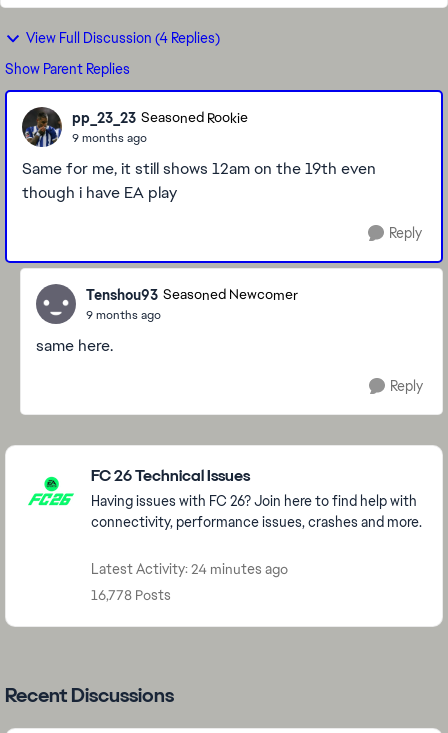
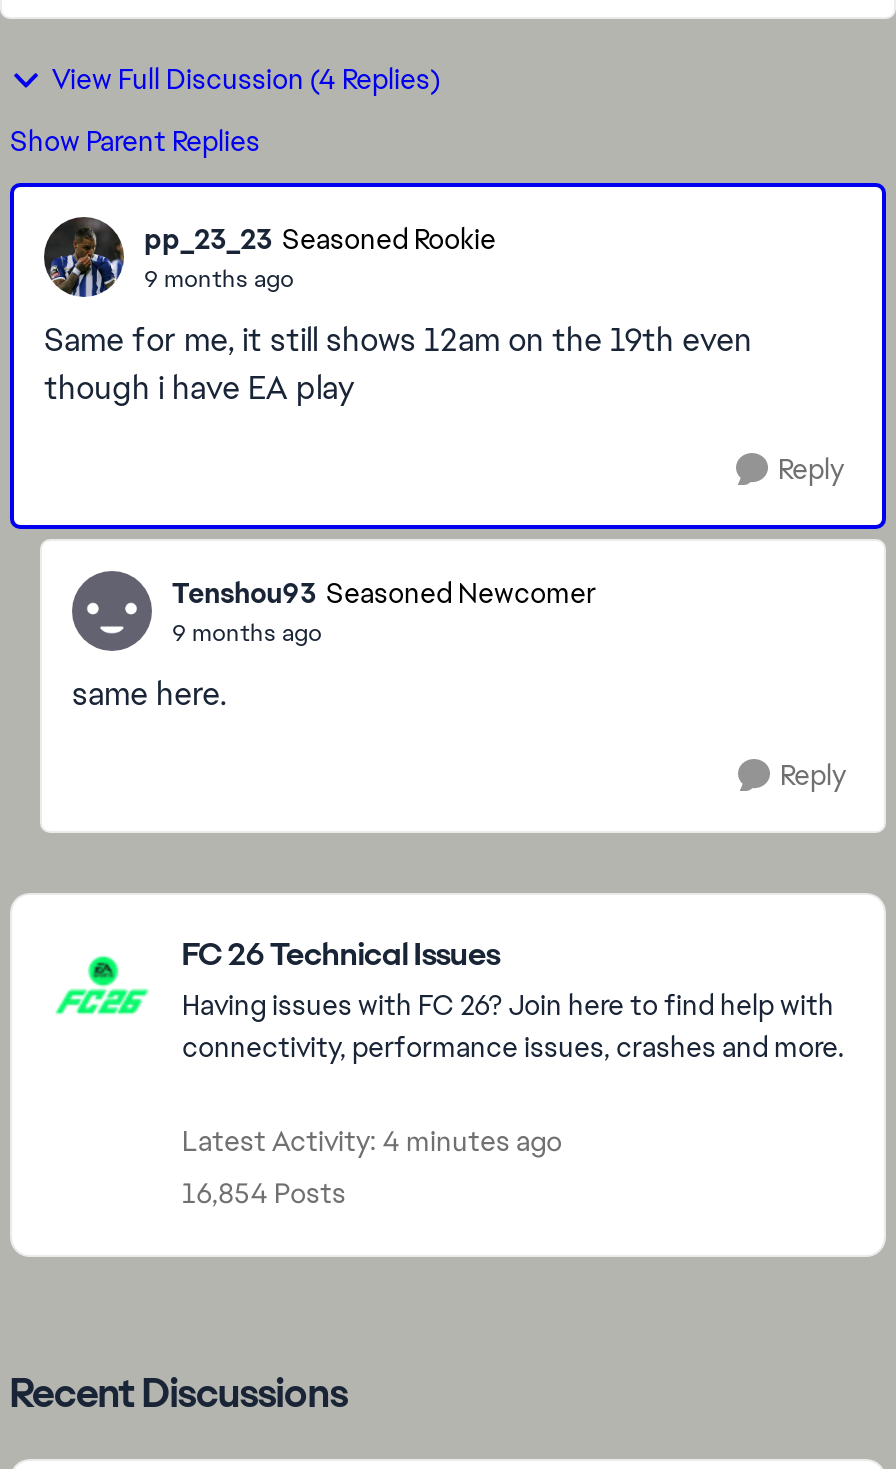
[91,560,288,578] Latest Activity: 24 minutes ago -> [182,1123,562,1159] Latest Activity: 4 minutes ago
[91,586,171,604] 16,778 Posts -> [182,1175,346,1211] 16,854 Posts

